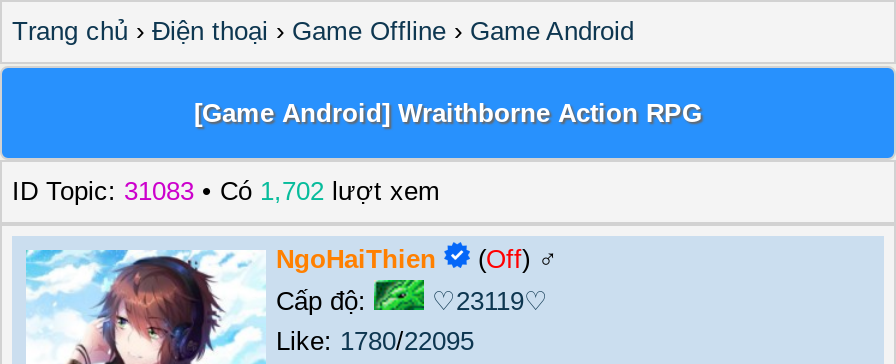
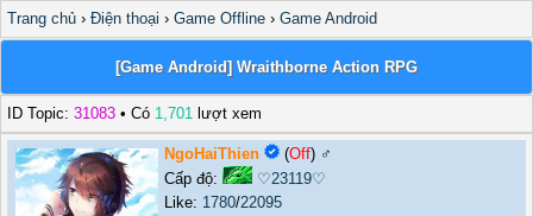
[12,177,440,207] ID Topic: 31083 • Có 1,702 lượt xem -> [7,105,262,123] ID Topic: 31083 • Có 1,701 lượt xem

